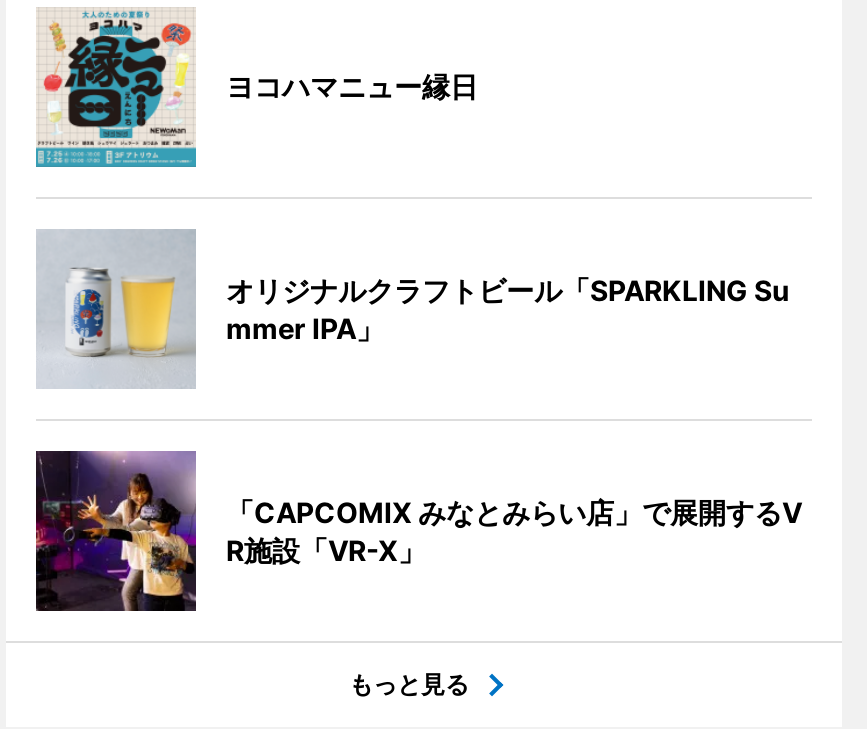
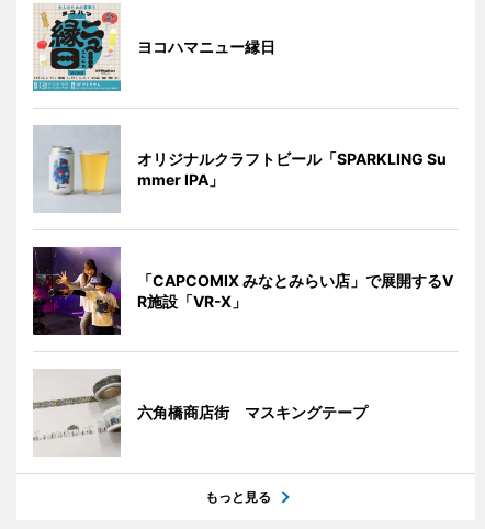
none -> [33,370,368,455] [image] | 六角橋商店街 マスキングテープ

